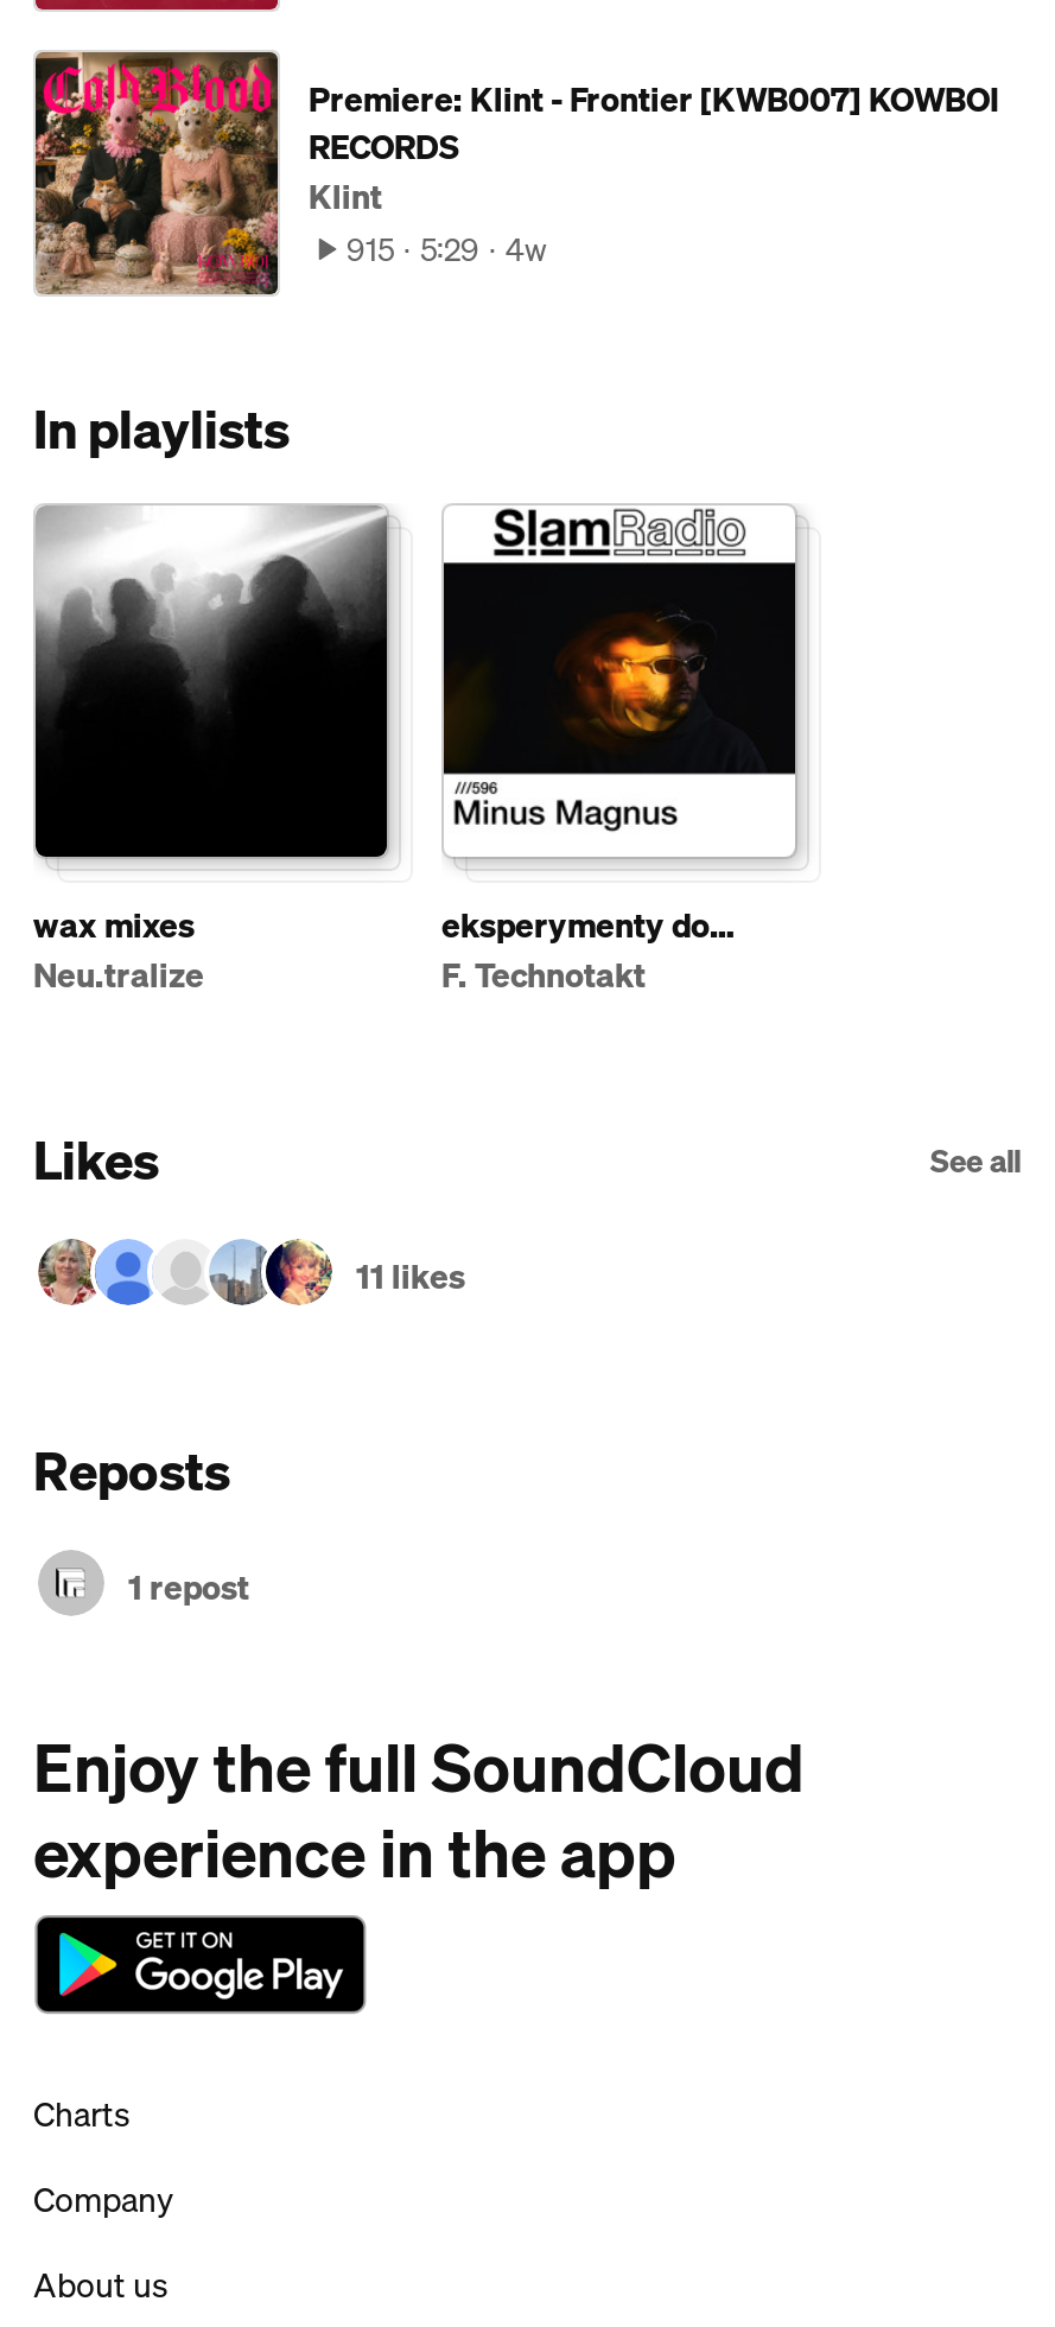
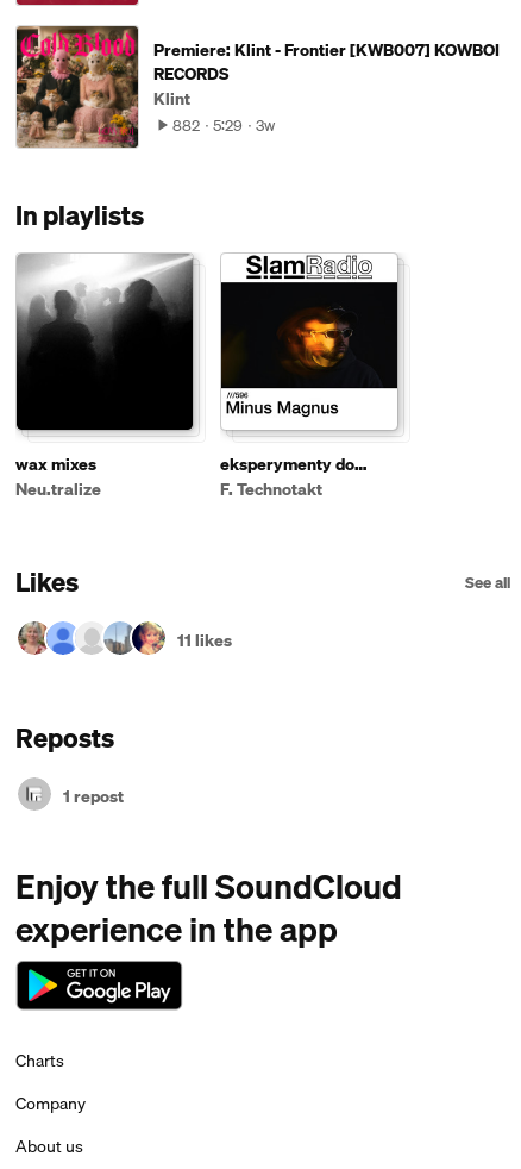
[347,225,546,273] 915 5:29 4w -> [172,113,275,137] 882 5:29 3w

